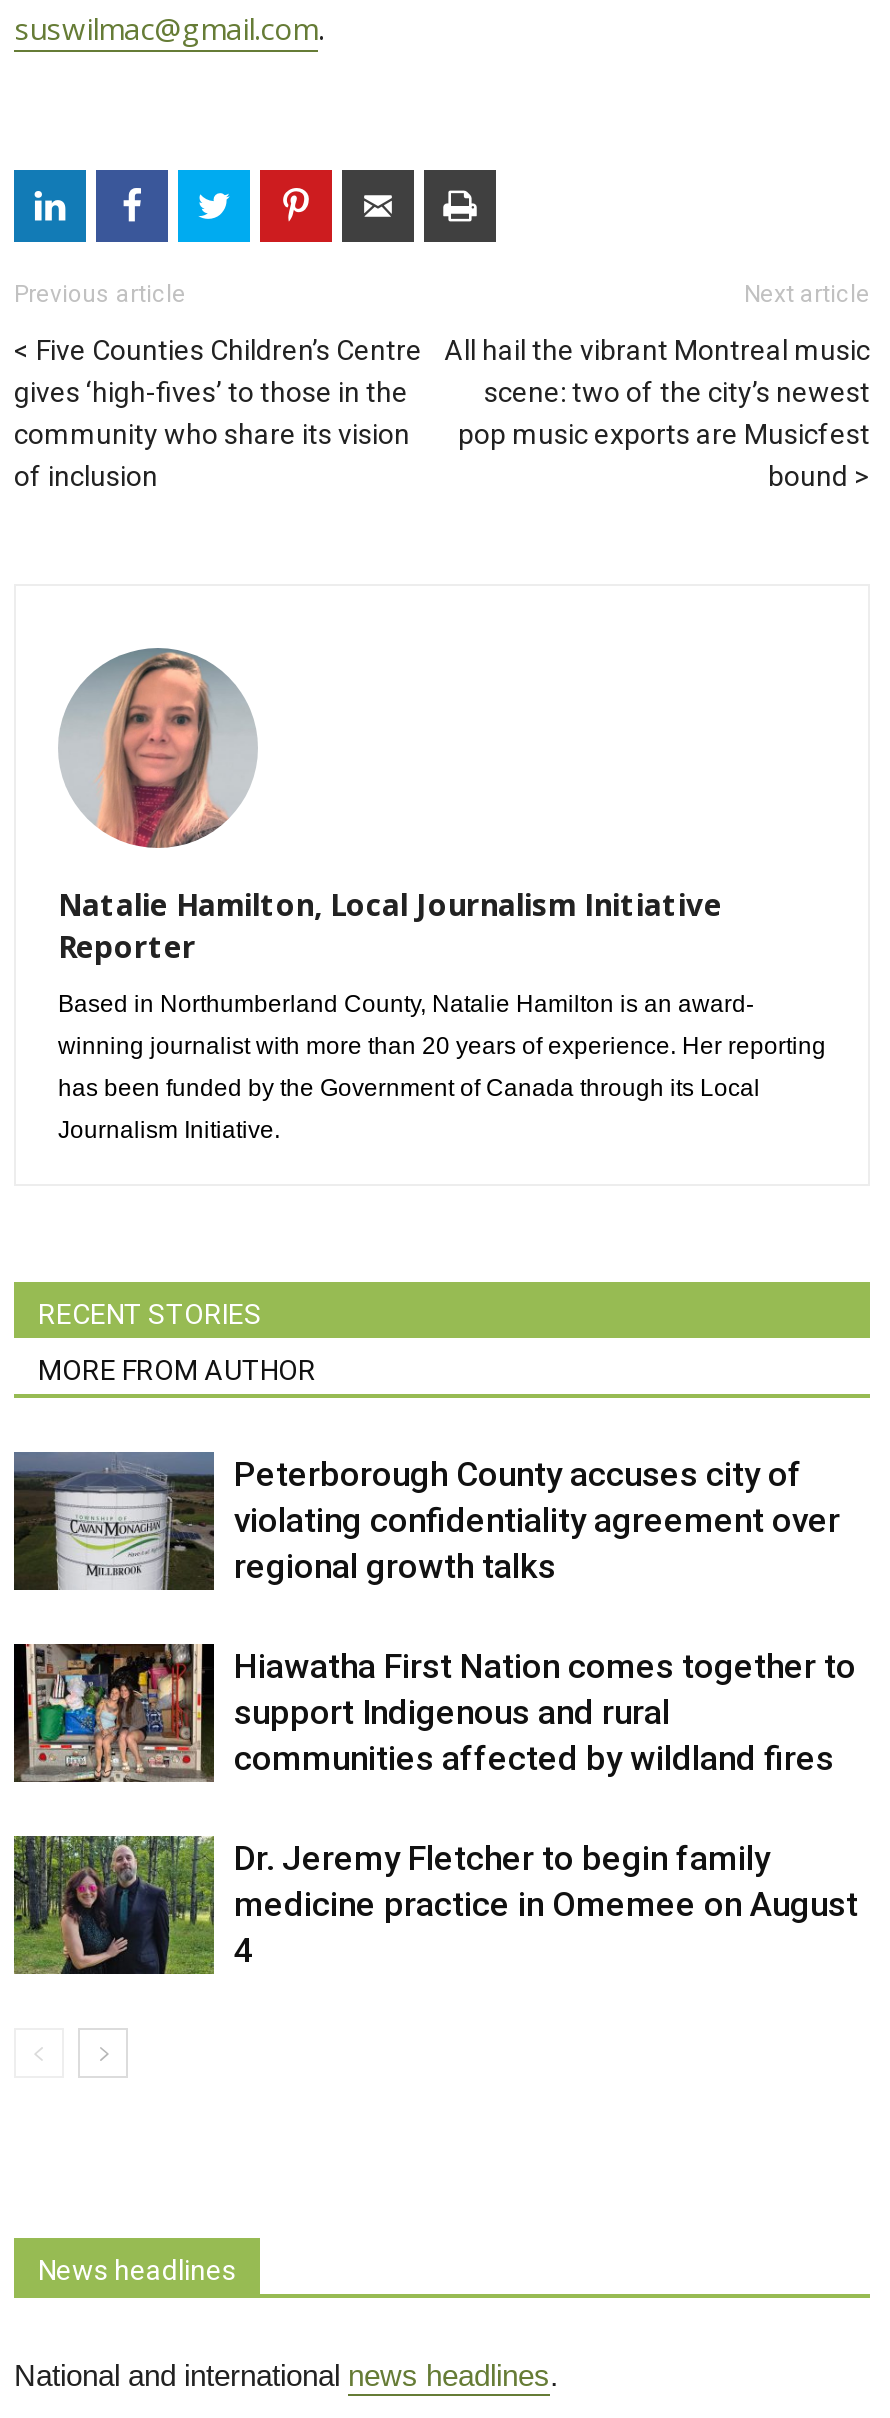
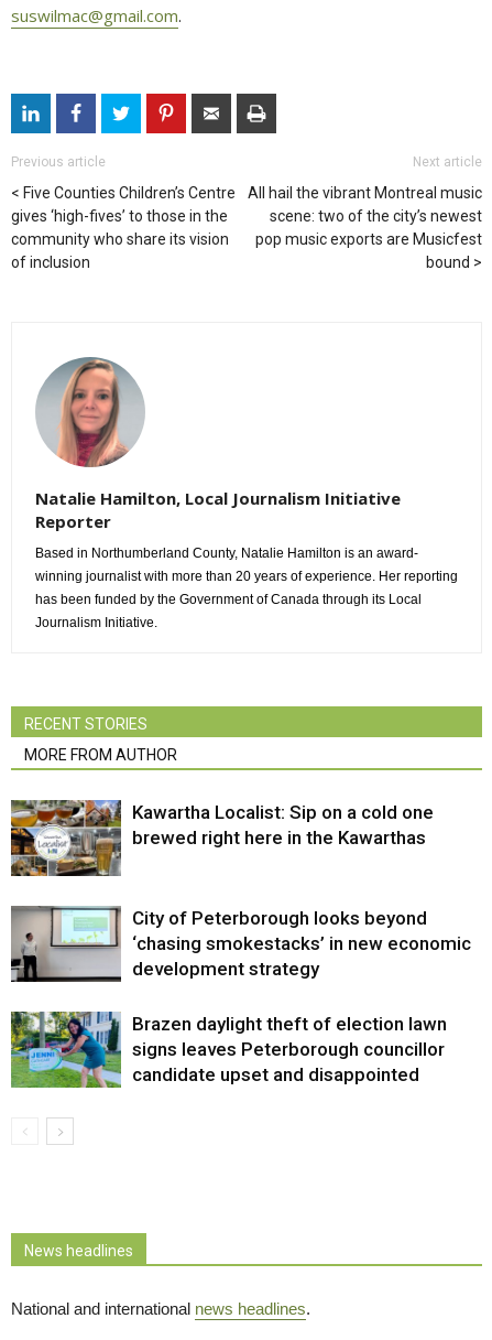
[12,1452,840,1592] [image] | Peterborough County accuses city of | violating confidentiality agreement over | regional growth talks -> [10,799,434,877] [image] | Kawartha Localist: Sip on a cold one | brewed right here in the Kawarthas
[14,1642,856,1784] [image] | Hiawatha First Nation comes together to | support Indigenous and rural | communities affected by wildland fires -> [10,905,471,983] [image] | City of Peterborough looks beyond | ‘chasing smokestacks’ in new economic | development strategy
[12,1834,858,1976] [image] | Dr. Jeremy Fletcher to begin family | medicine practice in Omemee on August | 4 -> [10,1011,447,1089] [image] | Brazen daylight theft of election lawn | signs leaves Peterborough councillor | candidate upset and disappointed

